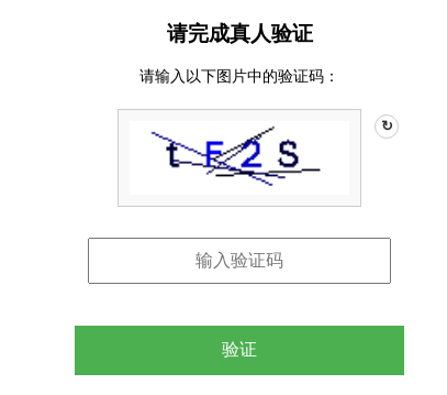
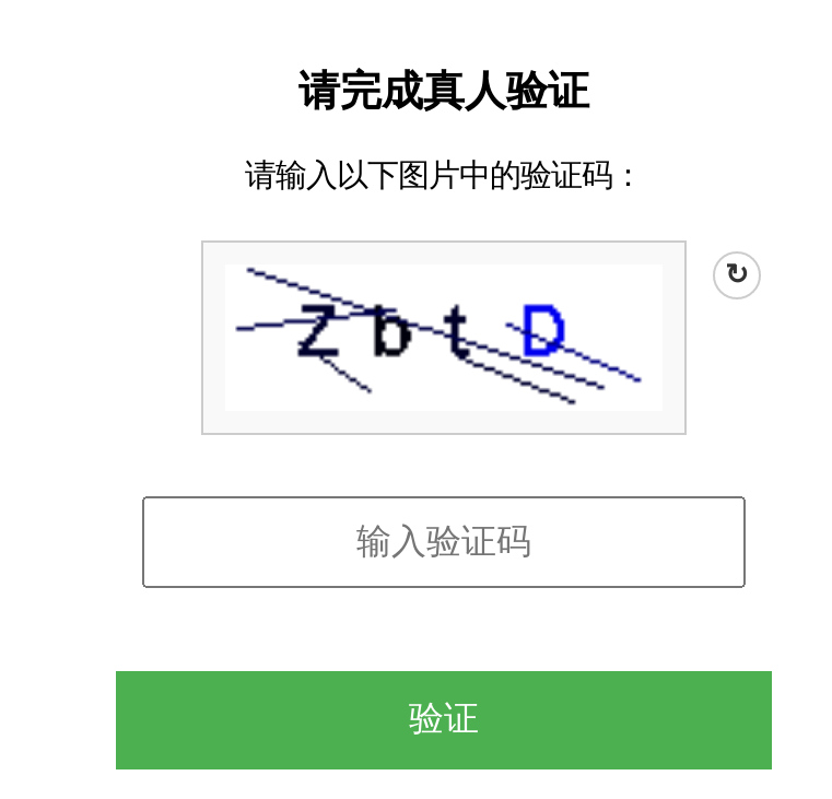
[135,122,338,191] [image] -> [234,265,643,407] [image]

